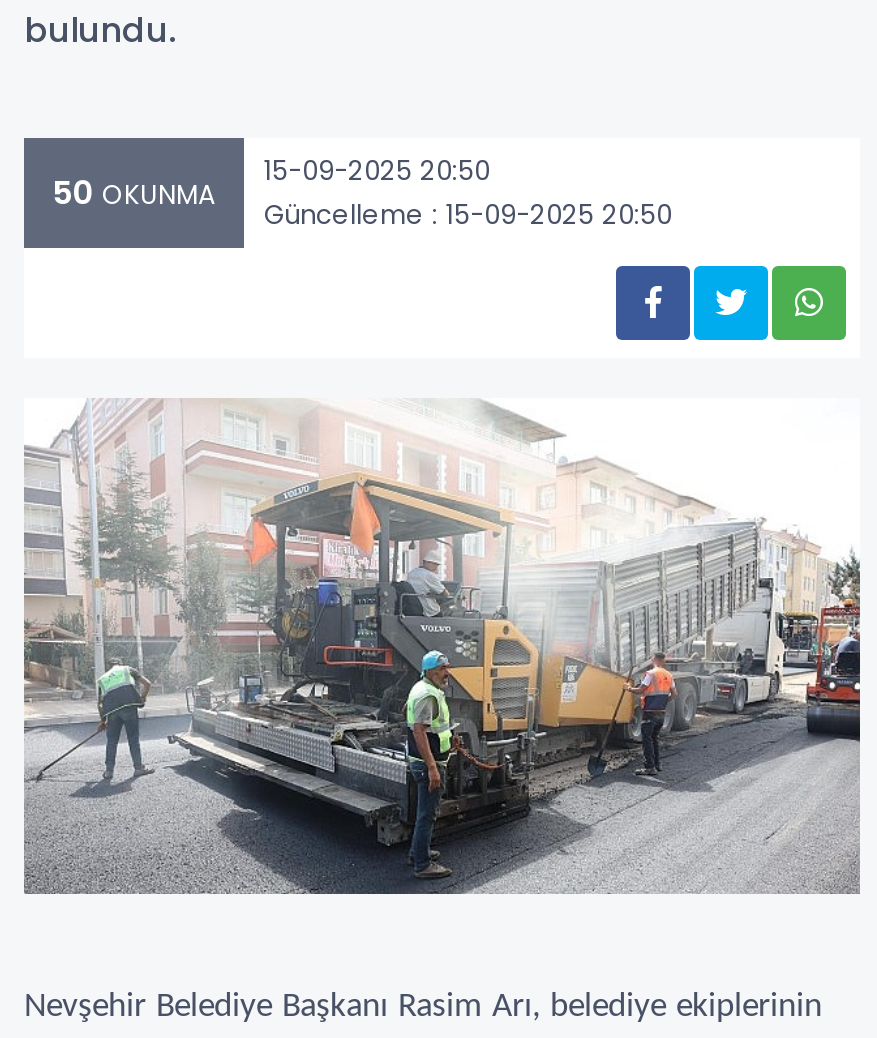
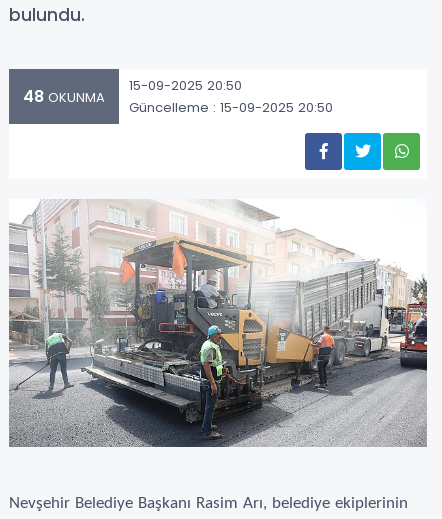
[52,151,672,233] 50 OKUNMA 15-09-2025 20:50 Güncelleme : 15-09-2025 20:50 -> [23,75,333,116] 48 OKUNMA 15-09-2025 20:50 Güncelleme : 15-09-2025 20:50

